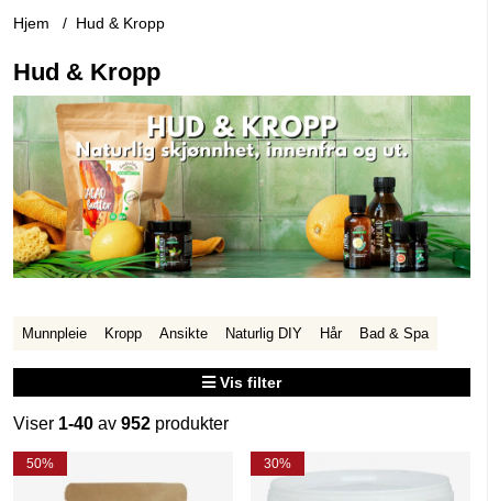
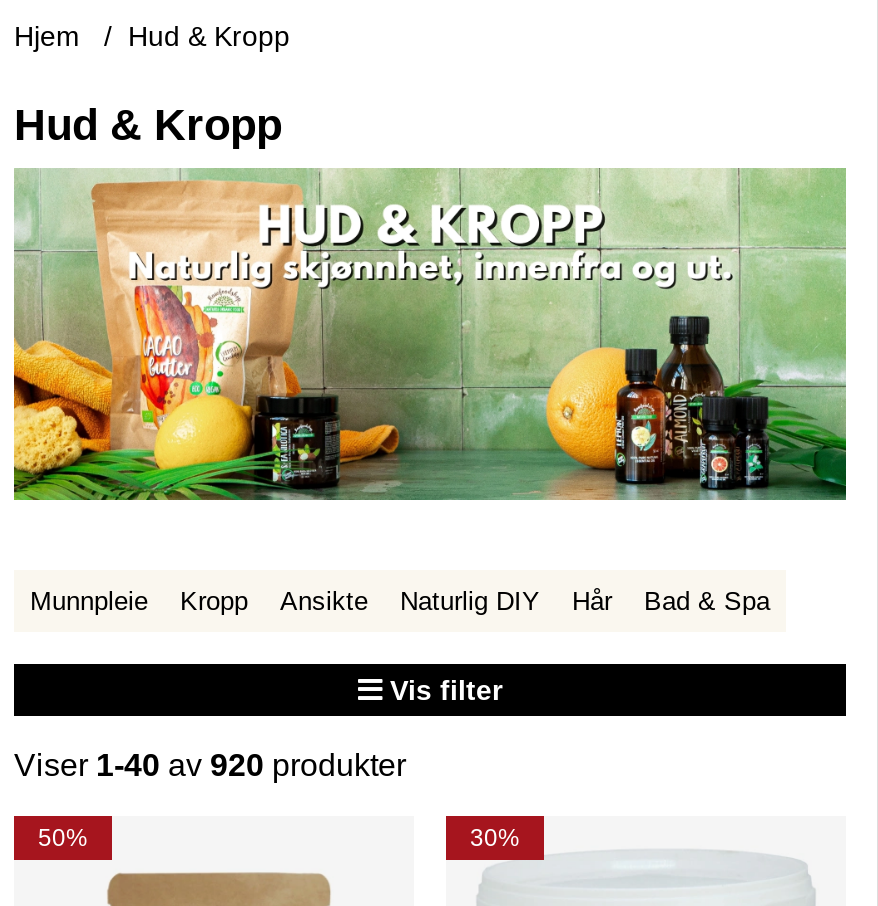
[13,414,229,433] Viser 1-40 av 952 produkter -> [14,747,406,781] Viser 1-40 av 920 produkter

